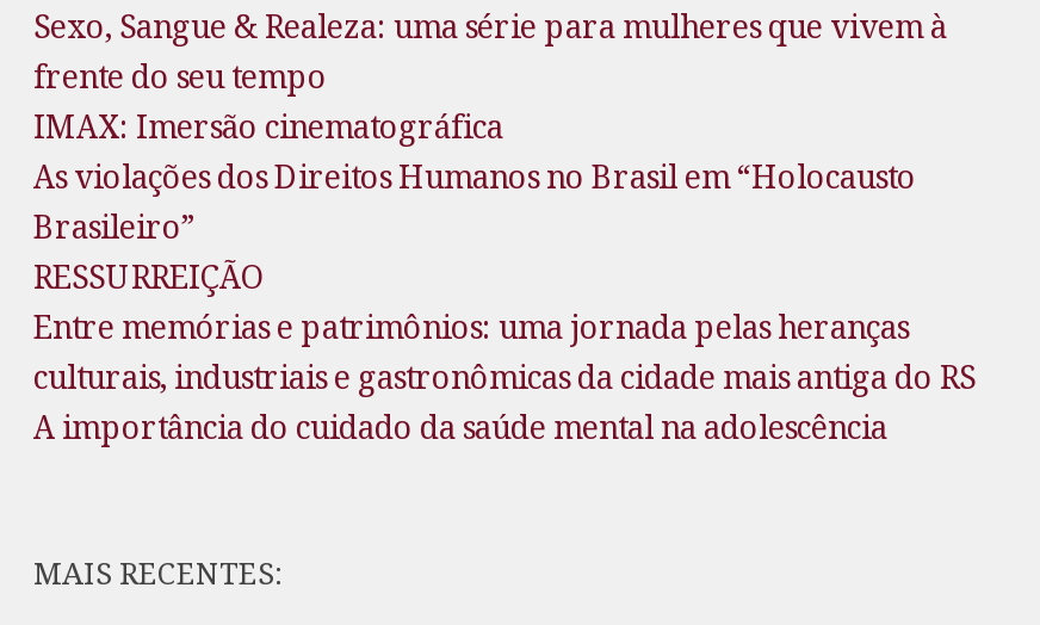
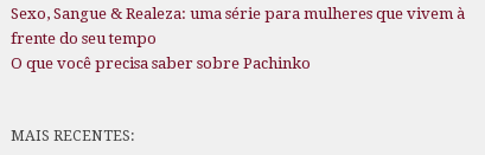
[33,111,976,447] IMAX: Imersão cinematográfica | As violações dos Direitos Humanos no Brasil em “Holocausto | Brasileiro” | RESSURREIÇÃO | Entre memórias e patrimônios: uma jornada pelas heranças | culturais, industriais e gastronômicas da cidade mais antiga do RS | A importância do cuidado da saúde mental na adolescência -> [11,55,311,73] O que você precisa saber sobre Pachinko

